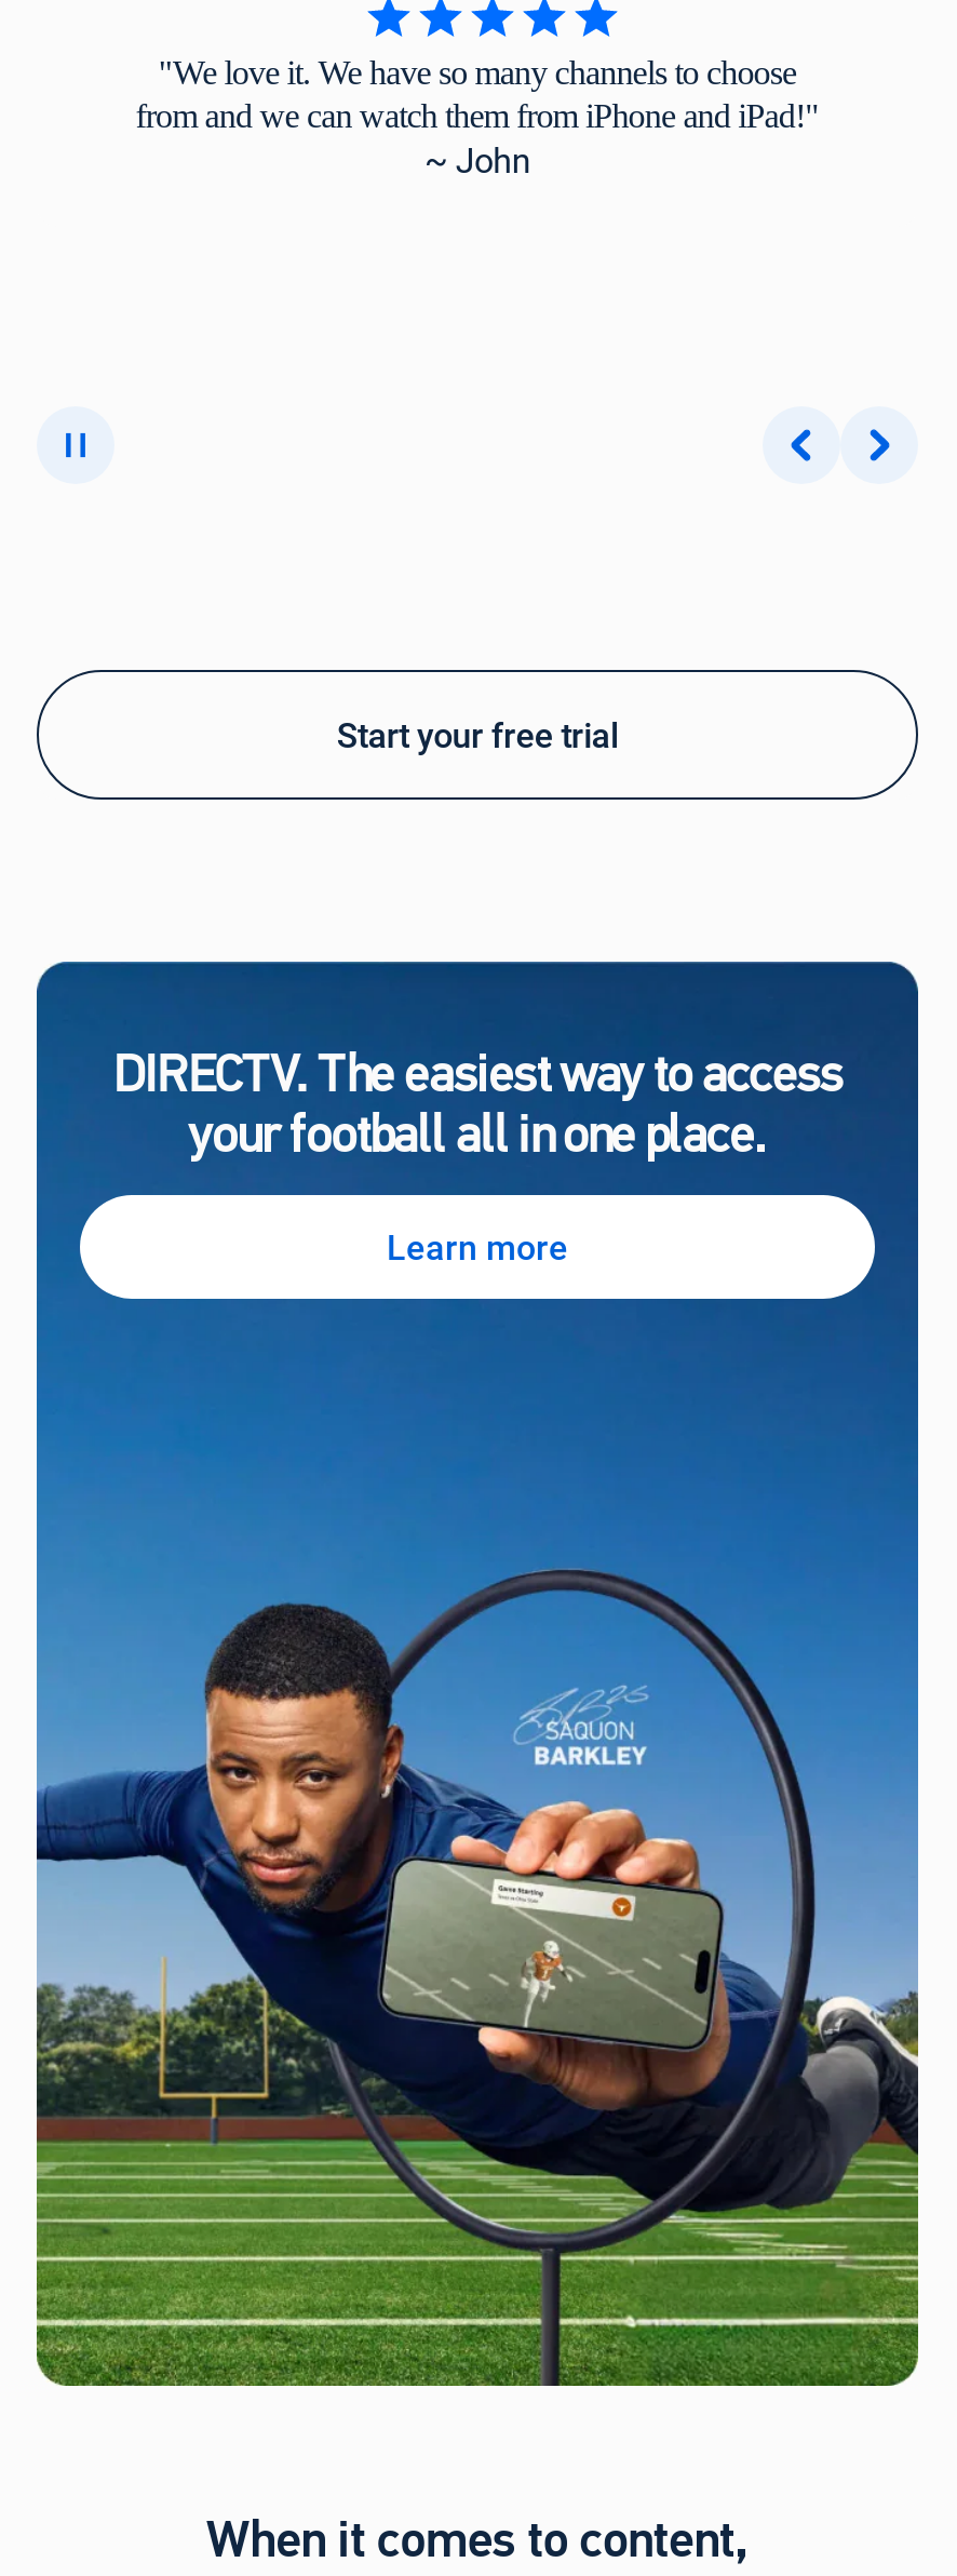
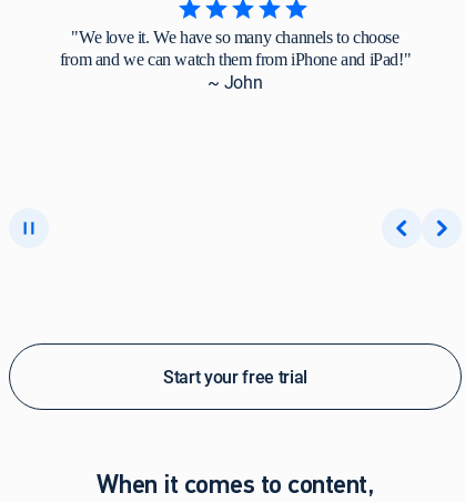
[35,960,920,2388] [image] | DIRECTV. The easiest way to access | your football all in one place. | Learn more -> none

